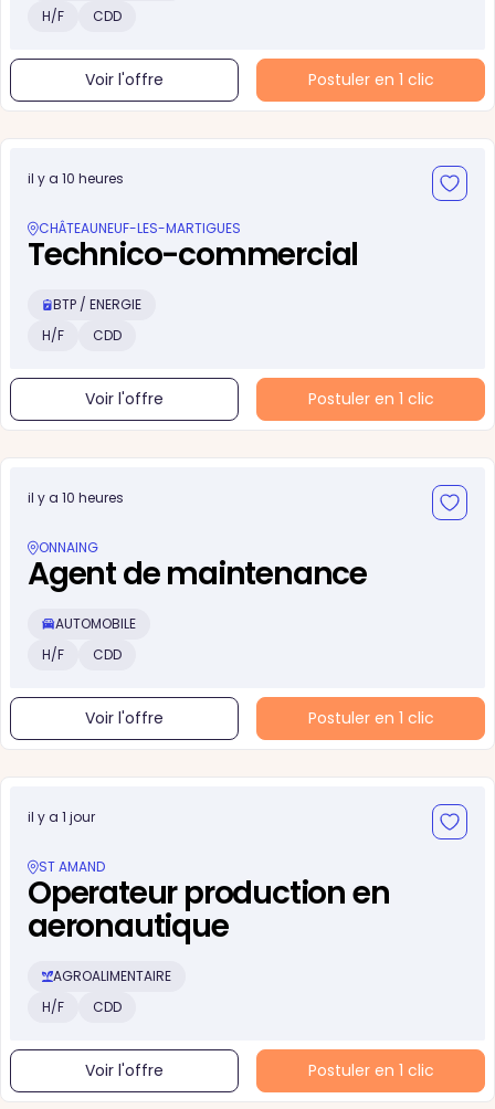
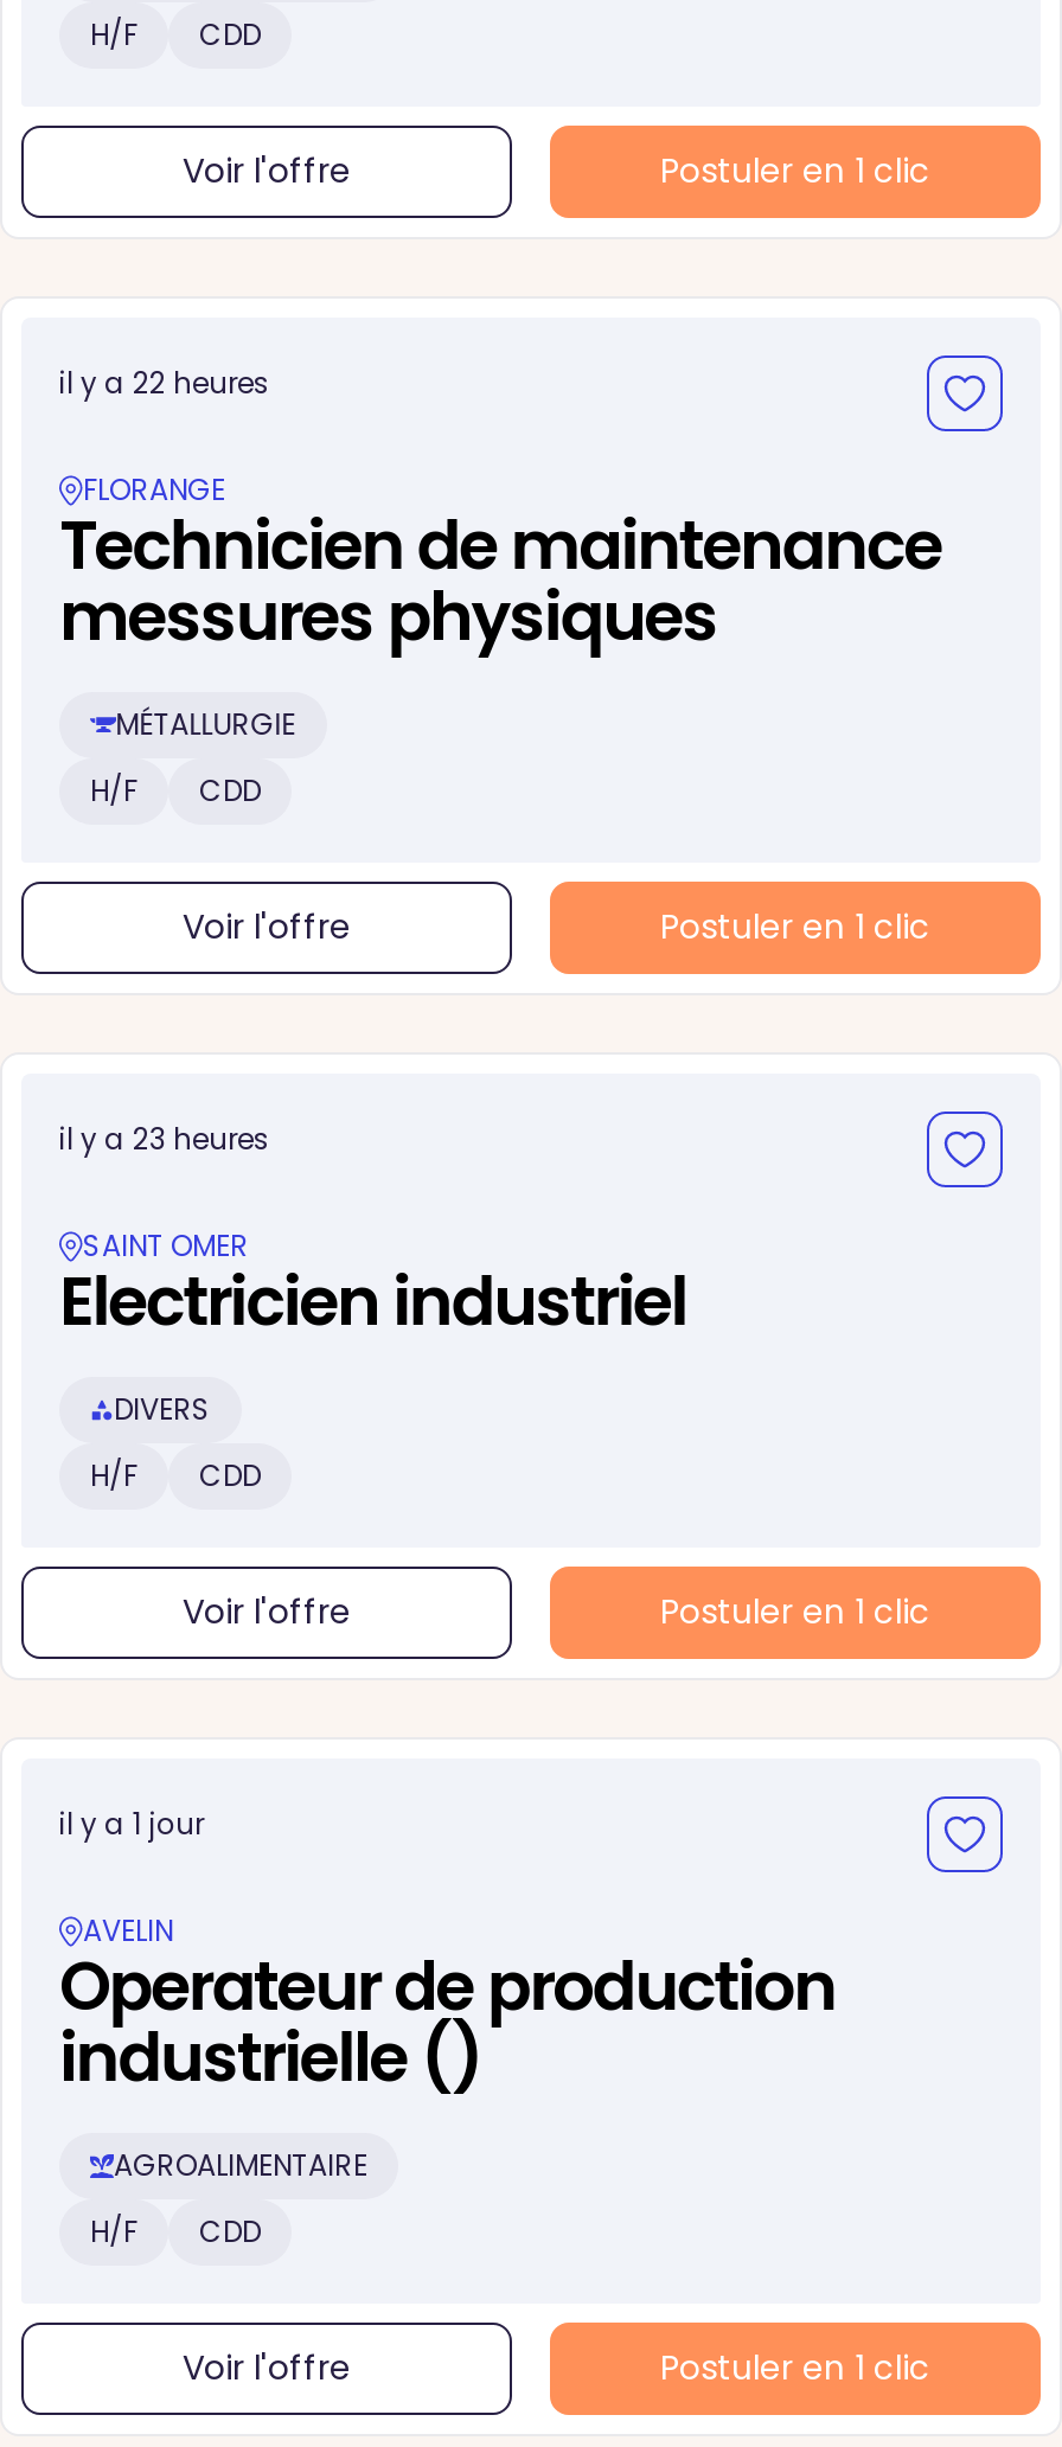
[28,169,124,188] il y a 10 heures -> [59,363,270,403] il y a 22 heures
[28,219,358,314] CHÂTEAUNEUF-LES-MARTIGUES | Technico-commercial | BTP / ENERGIE -> [59,469,941,744] FLORANGE | Technicien de maintenance | messures physiques | MÉTALLURGIE
[28,488,124,507] il y a 10 heures -> [59,1119,270,1159] il y a 23 heures
[28,538,367,633] ONNAING | Agent de maintenance | AUTOMOBILE -> [59,1225,687,1429] SAINT OMER | Electricien industriel | DIVERS
[28,857,389,948] ST AMAND | Operateur production en | aeronautique -> [59,1910,835,2105] AVELIN | Operateur de production | industrielle ()

